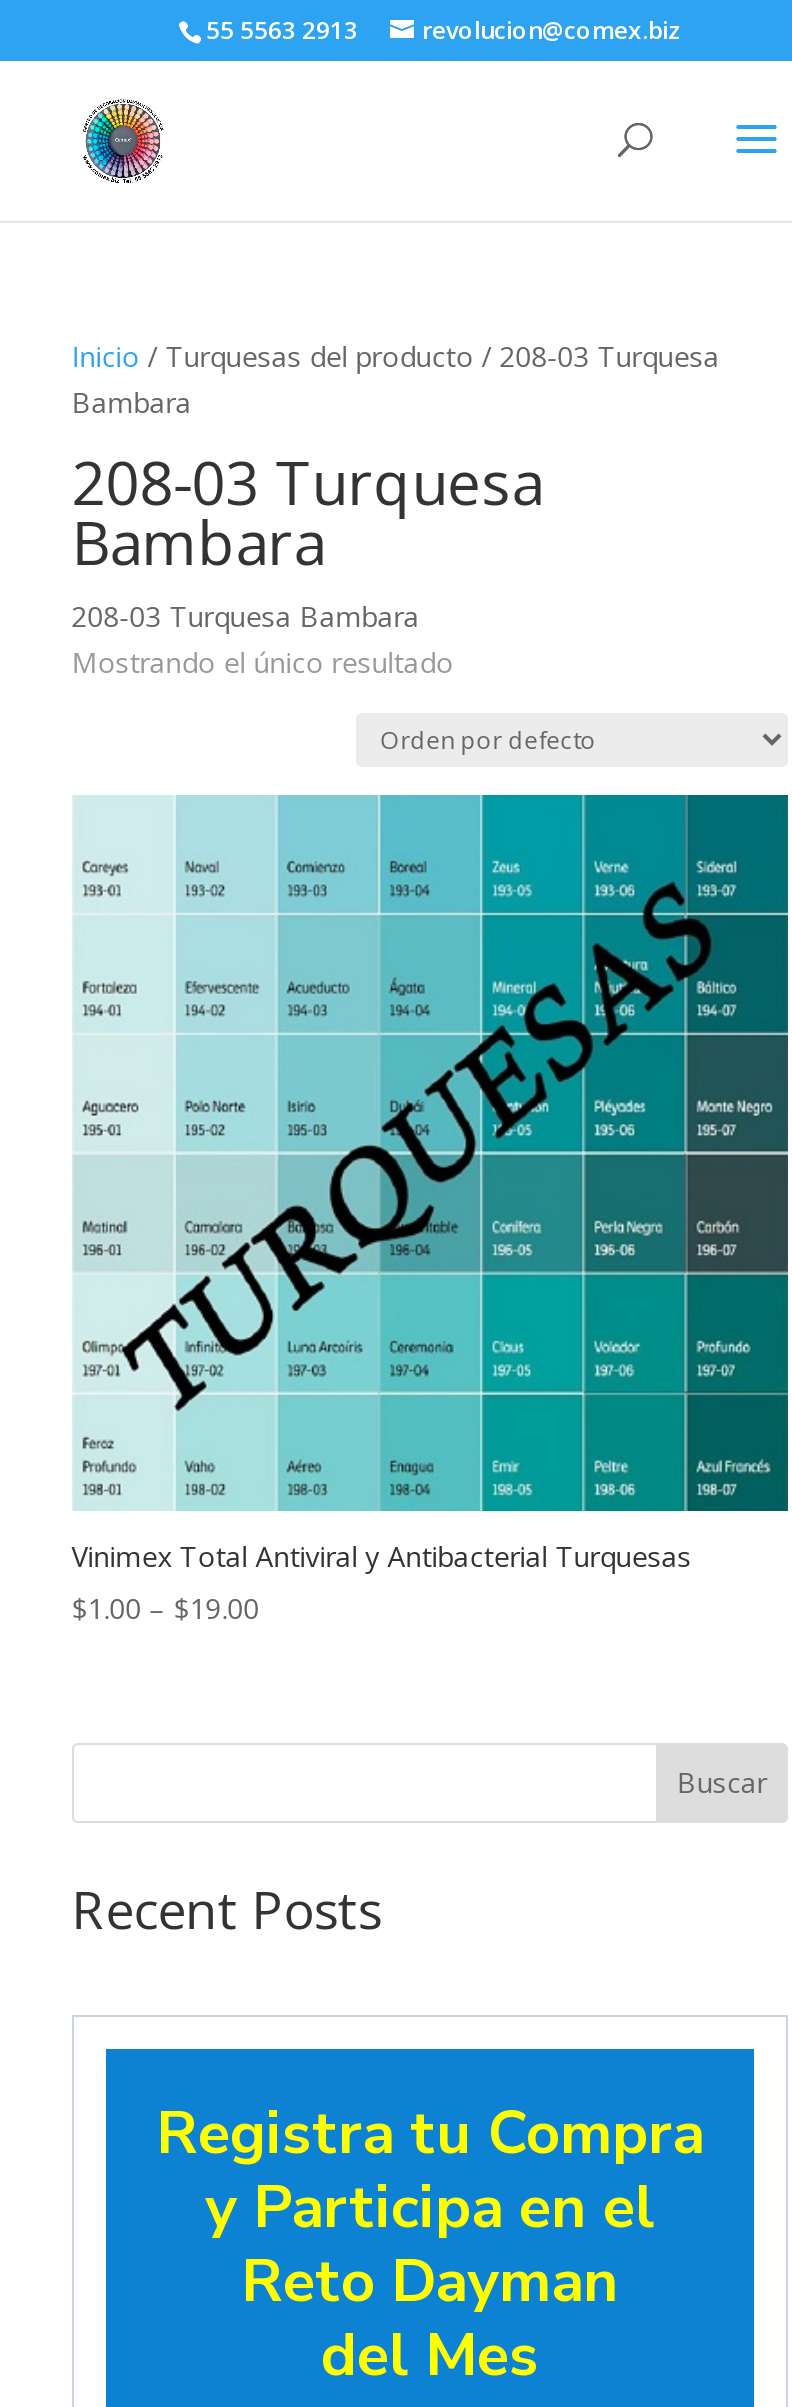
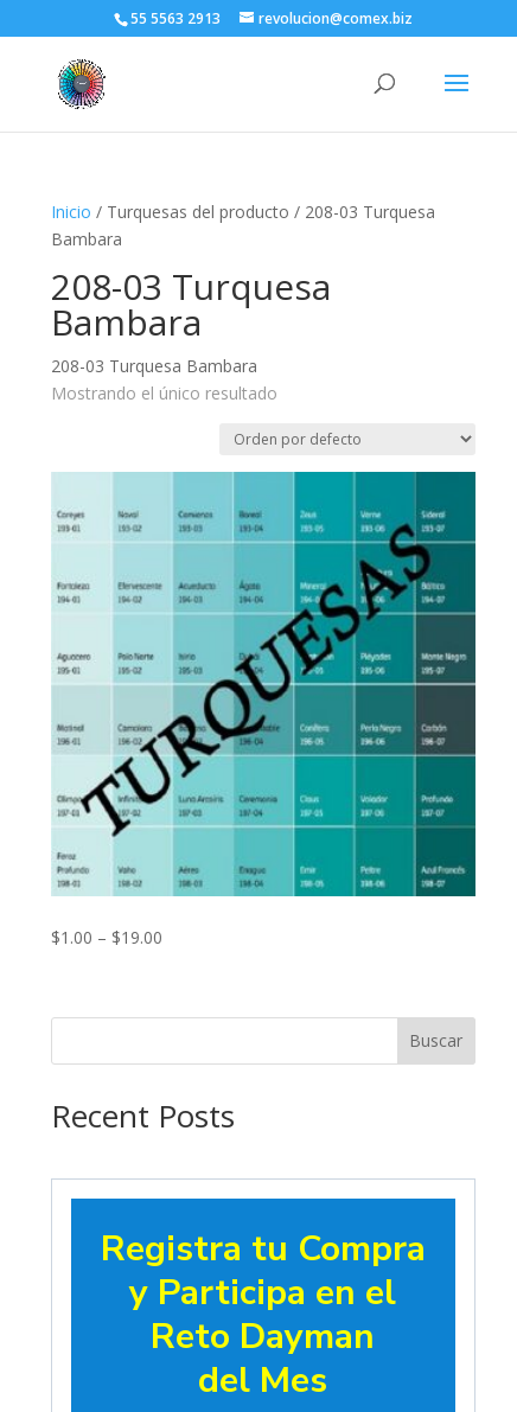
[72,1538,692,1576] Vinimex Total Antiviral y Antibacterial Turquesas -> none

